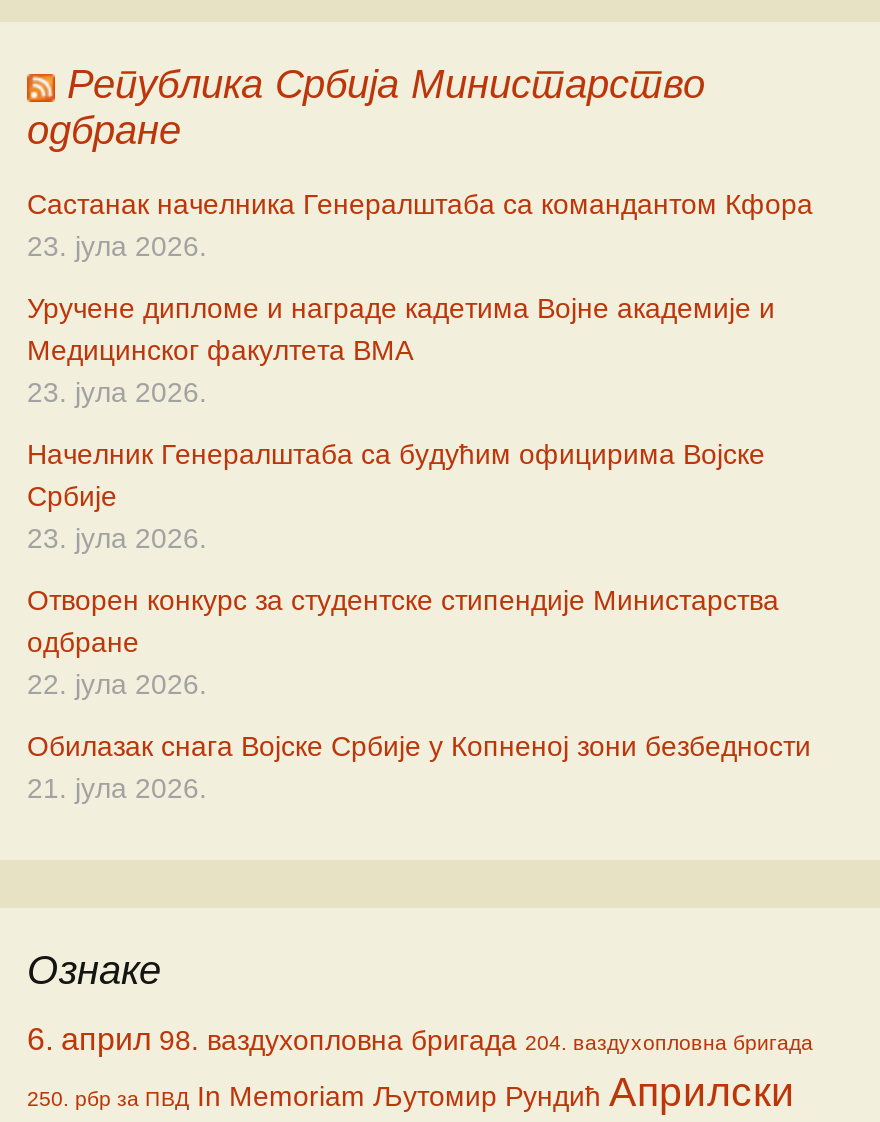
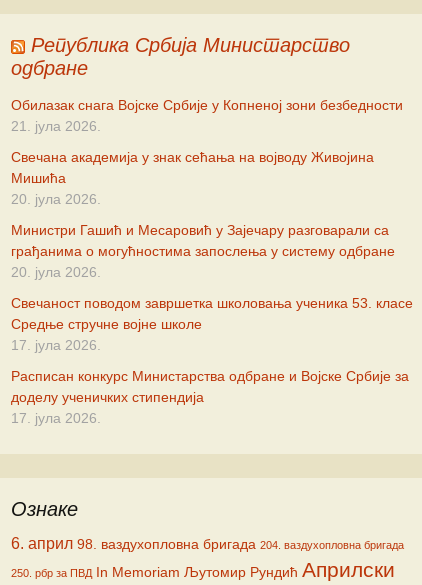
[27,188,813,700] Састанак начелника Генералштаба са командантом Кфора | 23. јула 2026. | Уручене дипломе и награде кадетима Војне академије и | Медицинског факултета ВМА | 23. јула 2026. | Начелник Генералштаба са будућим официрима Војске | Србије | 23. јула 2026. | Отворен конкурс за студентске стипендије Министарства | одбране | 22. јула 2026. -> none
moved [27,730,811,804] -> [11,97,403,134]: Oбилазак снага Војске Србије у Копненој зони безбедности | 21. јула 2026.
none -> [11,149,413,426] Свечана академија у знак сећања на војводу Живојина | Мишића | 20. јула 2026. | Министри Гашић и Месаровић у Зајечару разговарали са | грађанима о могућностима запослења у систему одбране | 20. јула 2026. | Свечаност поводом завршетка школовања ученика 53. класе | Средње стручне војне школе | 17. јула 2026. | Расписан конкурс Министарства одбране и Војске Србије за | доделу ученичких стипендија | 17. јула 2026.

